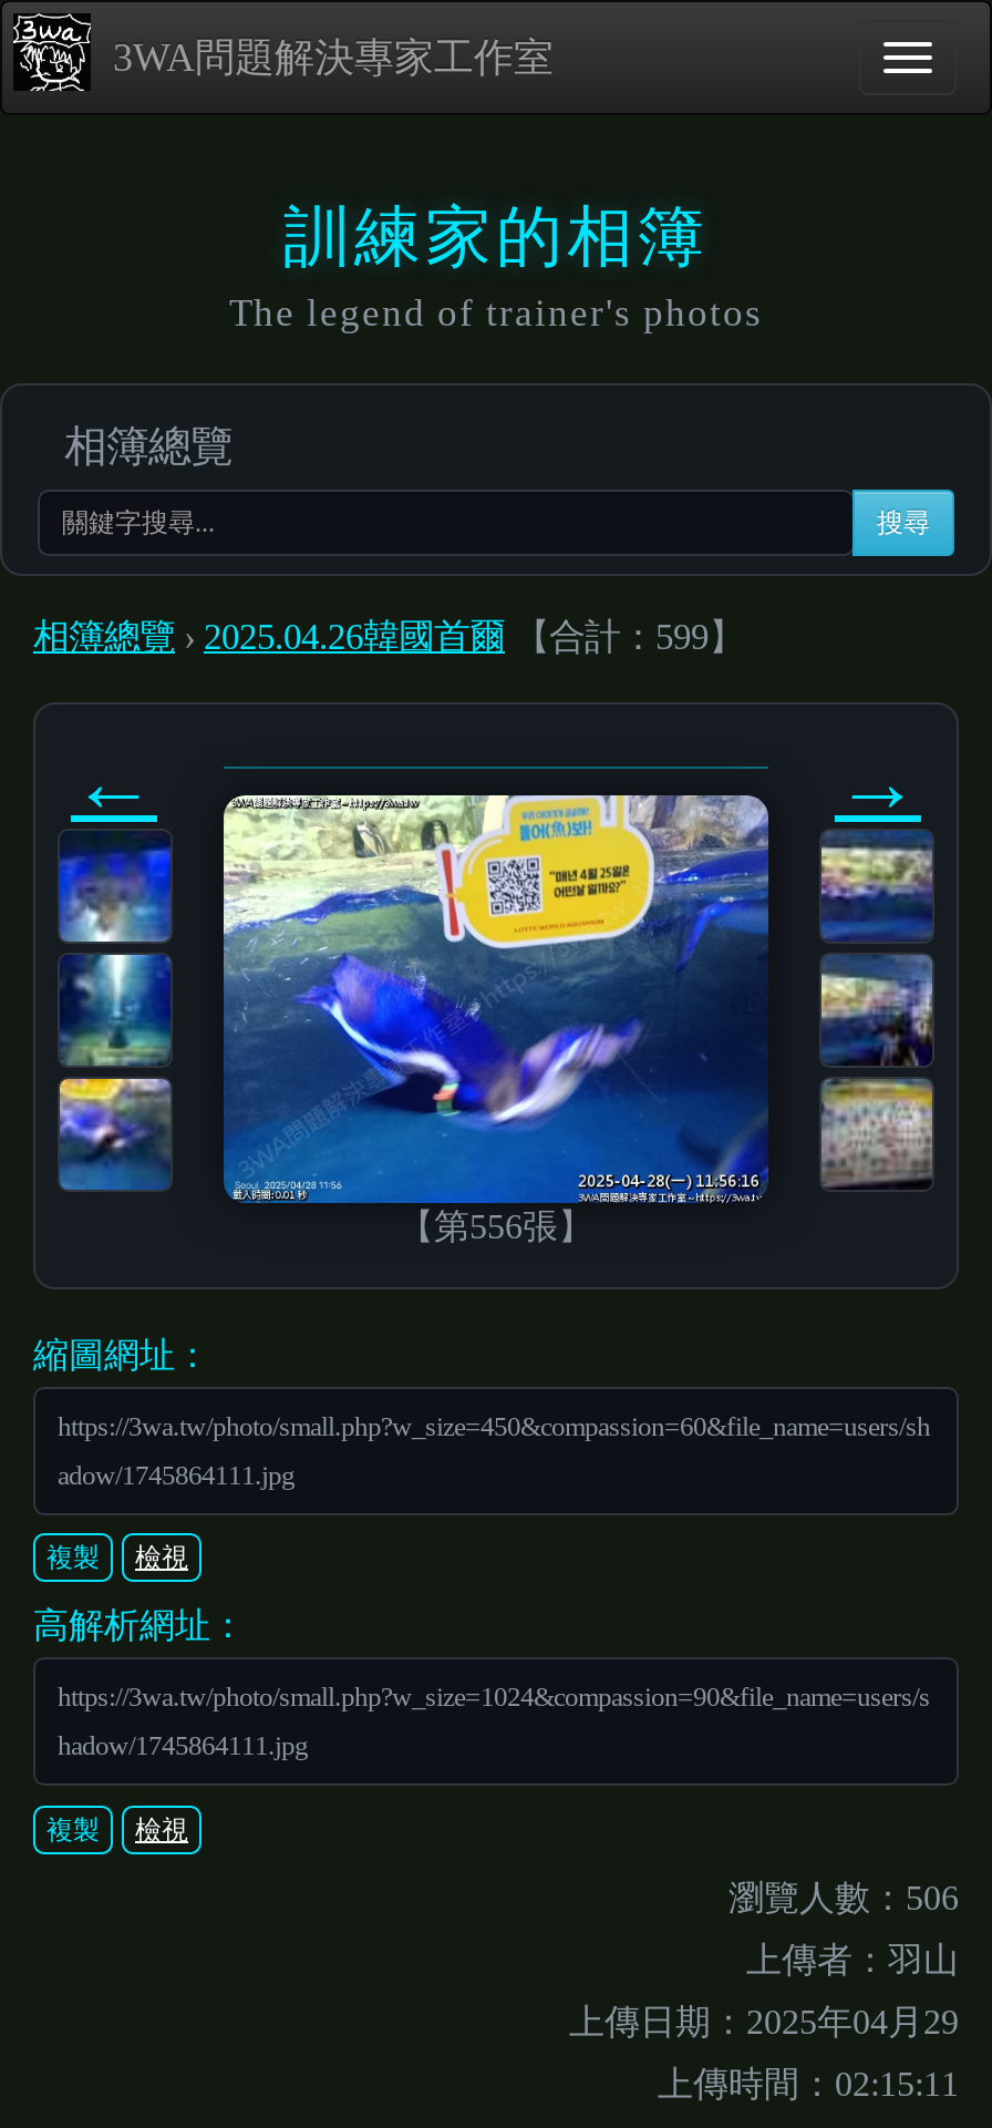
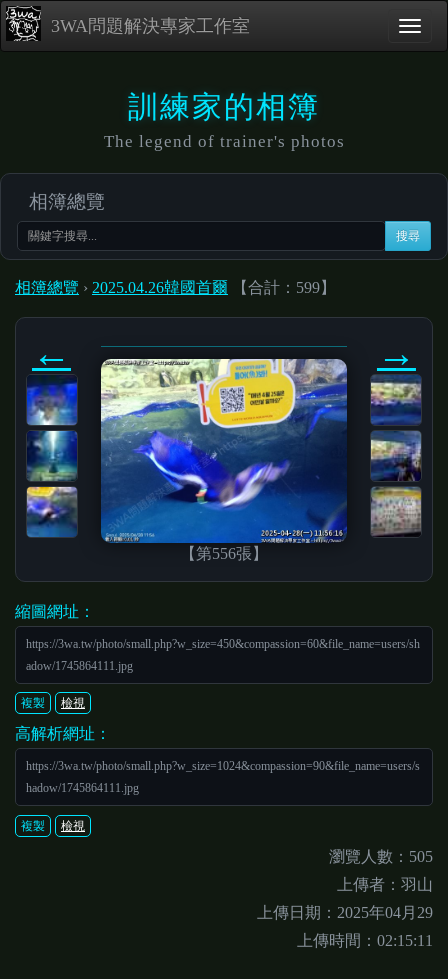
[728,1879,959,1917] 瀏覽人數：506 -> [329,848,433,865] 瀏覽人數：505

